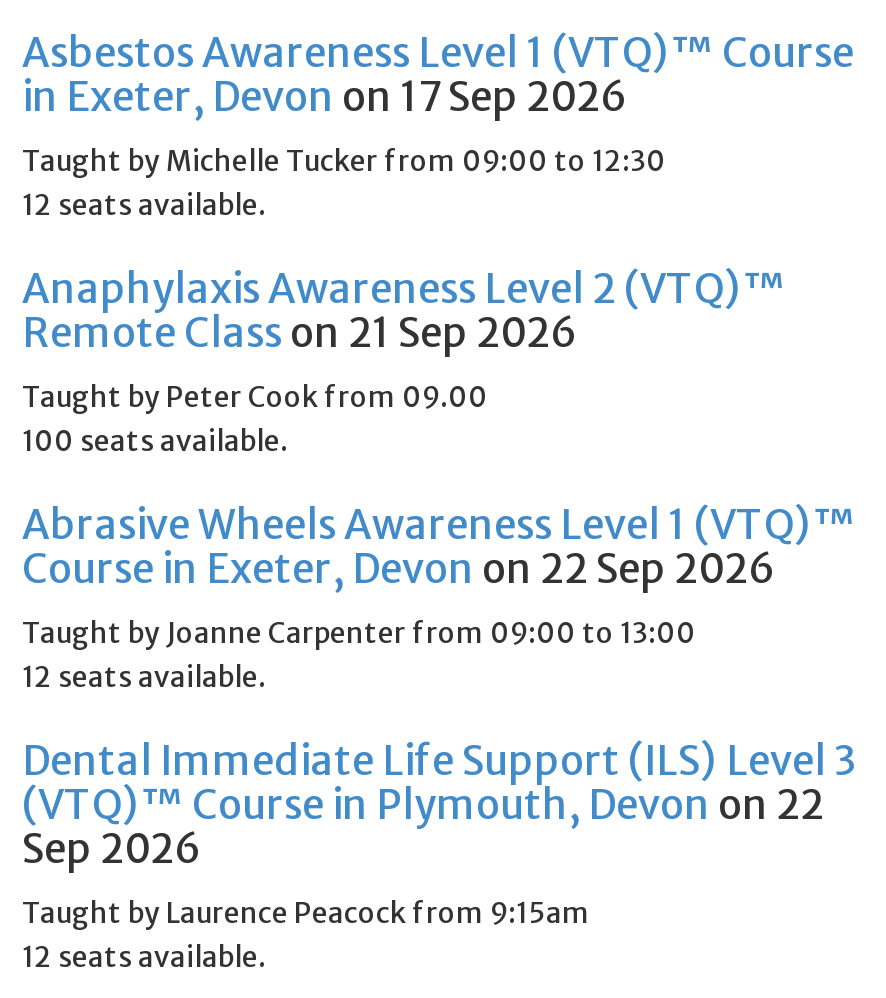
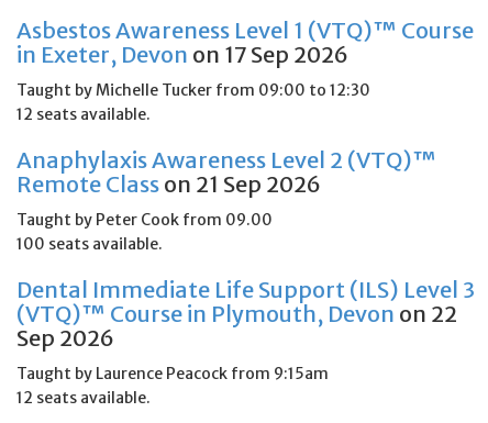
[22,499,856,695] Abrasive Wheels Awareness Level 1 (VTQ)™ | Course in Exeter, Devon on 22 Sep 2026 | Taught by Joanne Carpenter from 09:00 to 13:00 | 12 seats available. -> none

